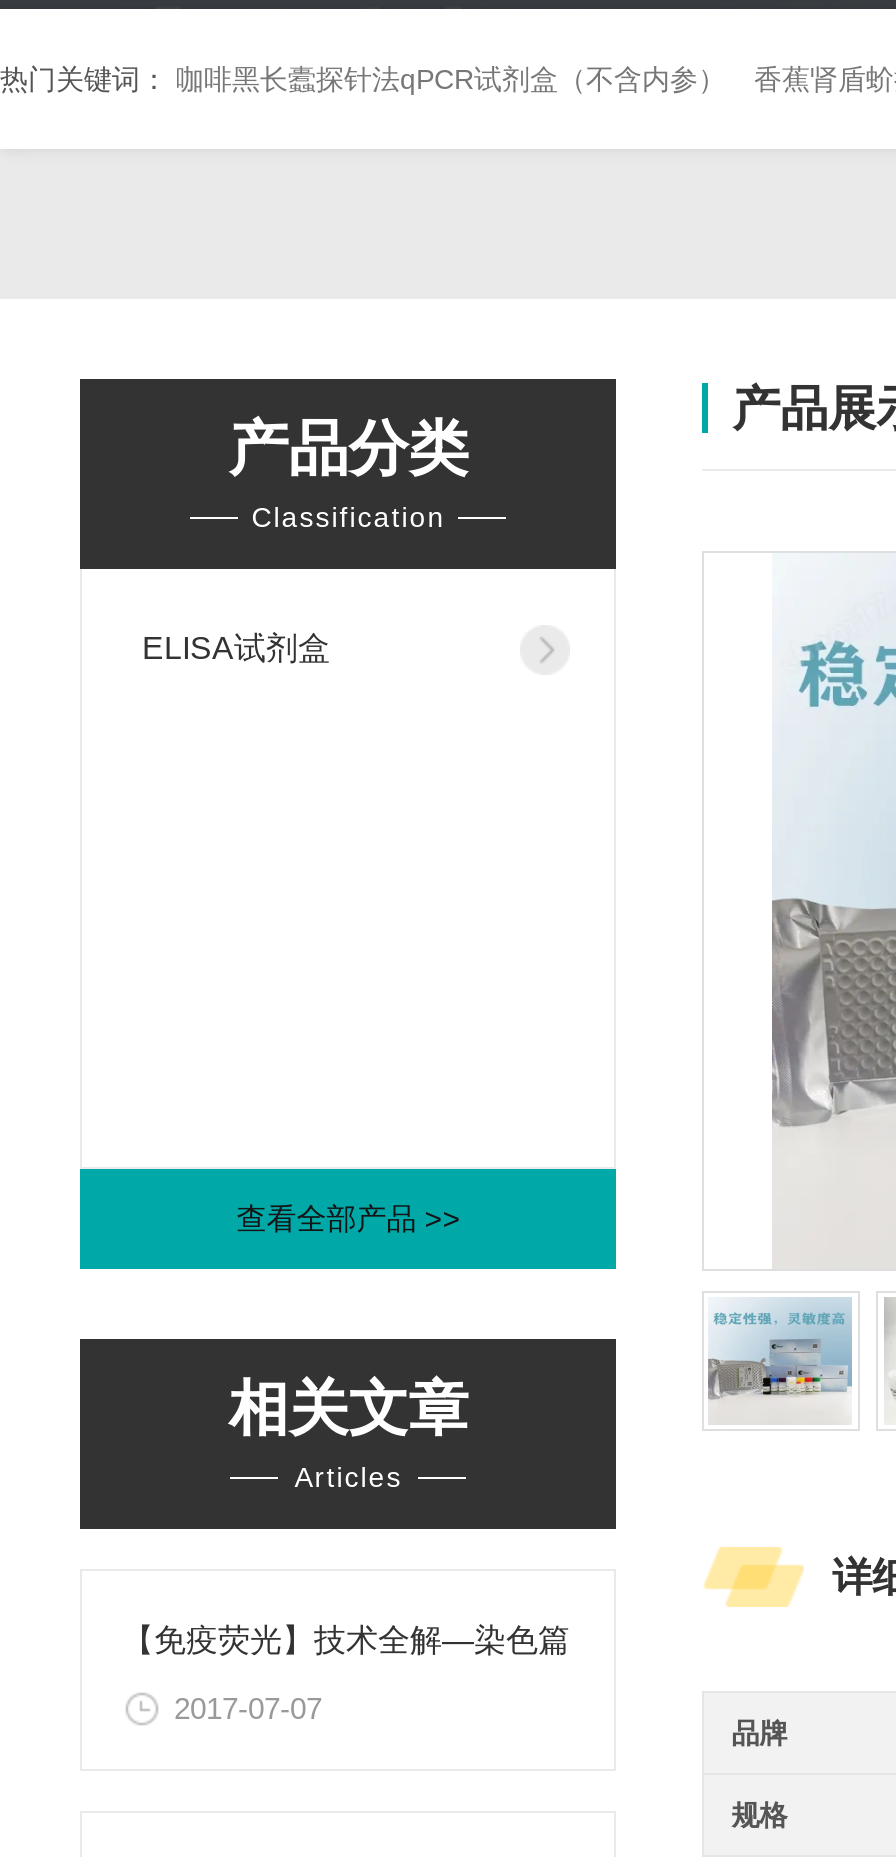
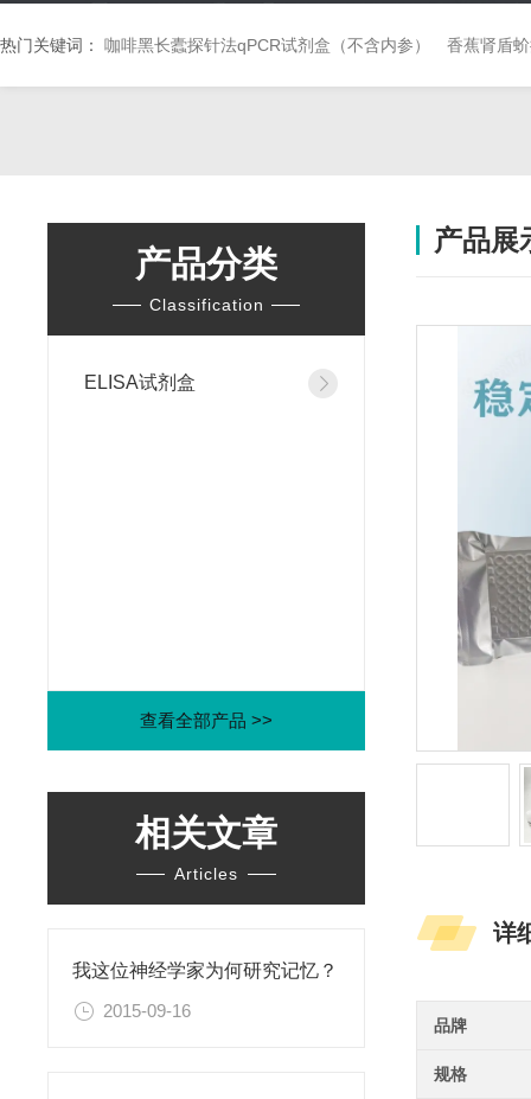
[706,1297,854,1423] [image] -> none
[122,1623,570,1657] 【免疫荧光】技术全解—染色篇 -> [72,960,338,980] 我这位神经学家为何研究记忆？
[174,1691,322,1725] 2017-07-07 -> [103,1001,191,1021] 2015-09-16

